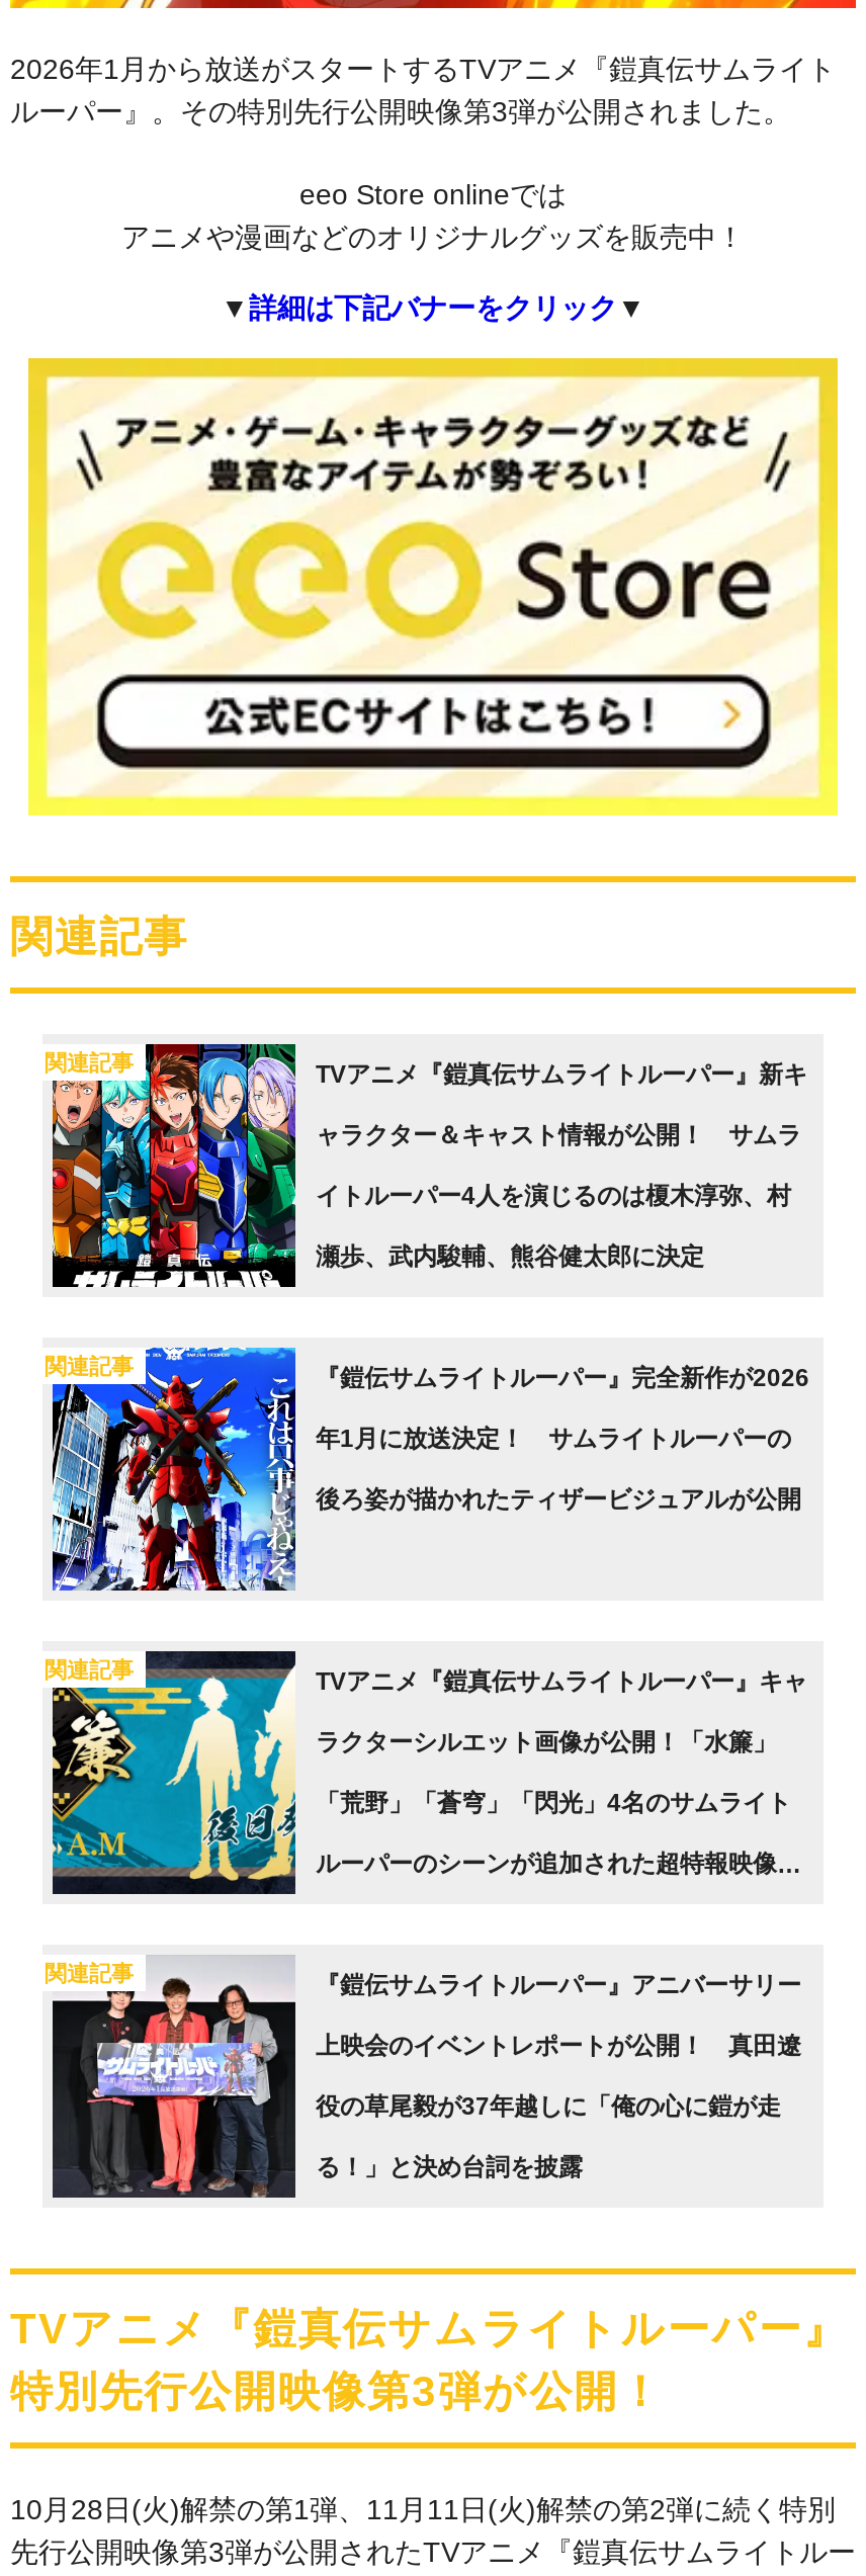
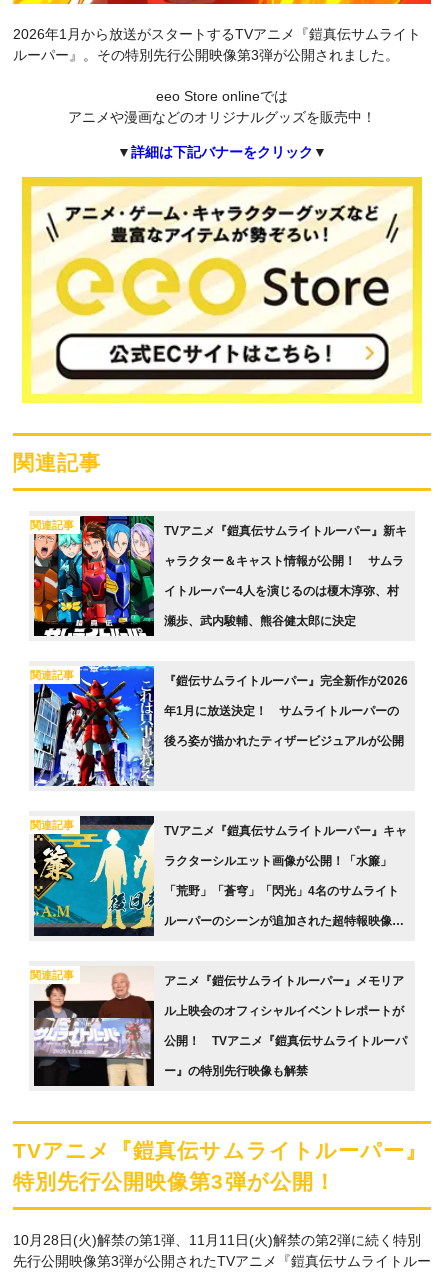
[51,1957,801,2200] [image] | 『鎧伝サムライトルーパー』アニバーサリー -> [34,968,404,1086] [image] | アニメ『鎧伝サムライトルーパー』メモリア
[316,2032,801,2061] 上映会のイベントレポートが公開！ 真田遼 -> [164,1004,404,1018] ル上映会のオフィシャルイベントレポートが
[316,2093,781,2122] 役の草尾毅が37年越しに「俺の心に鎧が走 -> [164,1034,407,1048] 公開！ TVアニメ『鎧真伝サムライトルーパ
[316,2154,583,2182] る！」と決め台詞を披露 -> [164,1064,308,1078] ー』の特別先行映像も解禁

